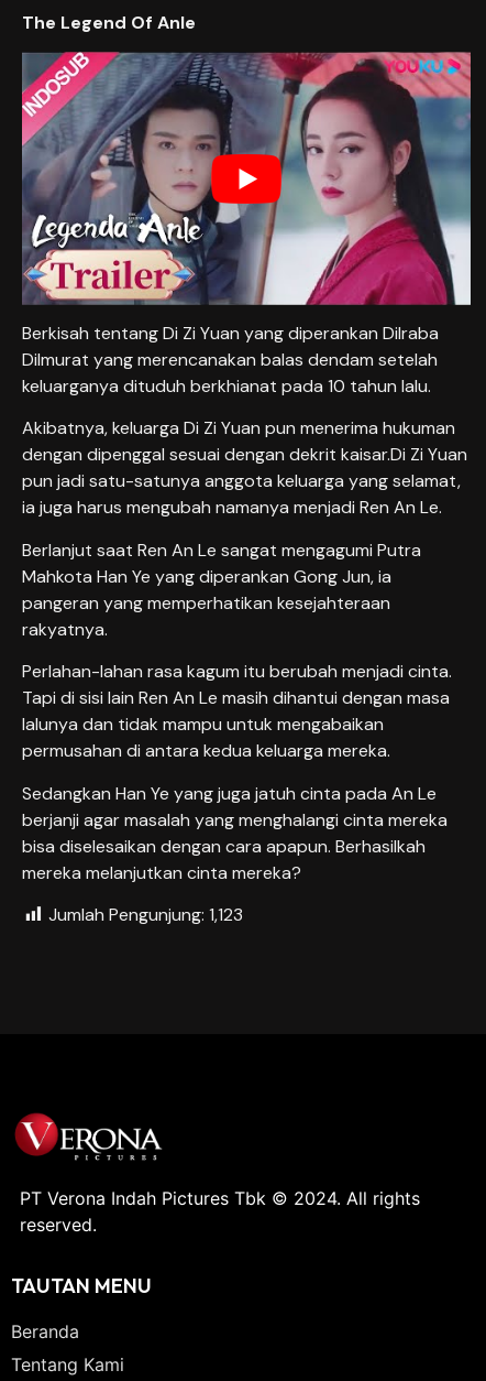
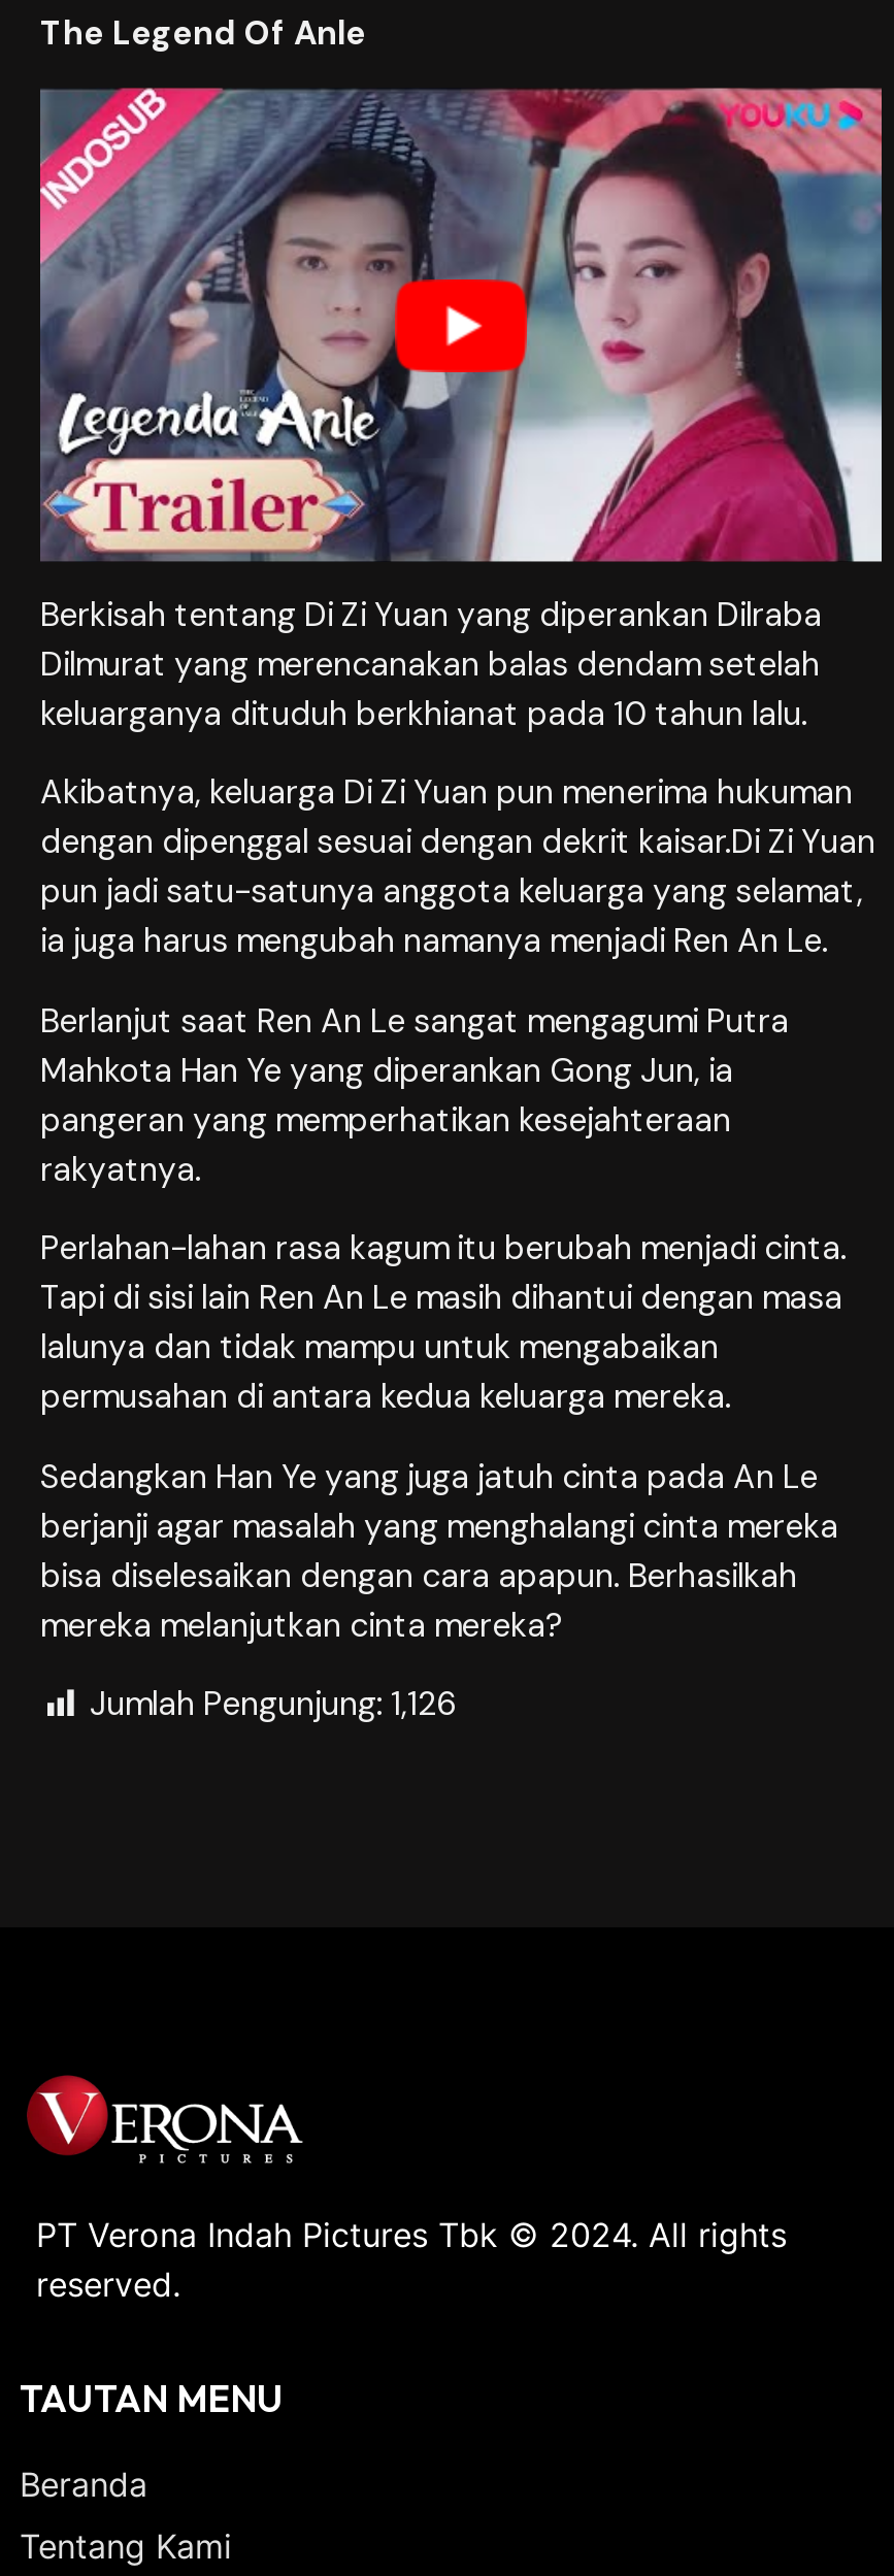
[48,903,243,926] Jumlah Pengunjung: 1,123 -> [90,1682,457,1725] Jumlah Pengunjung: 1,126

